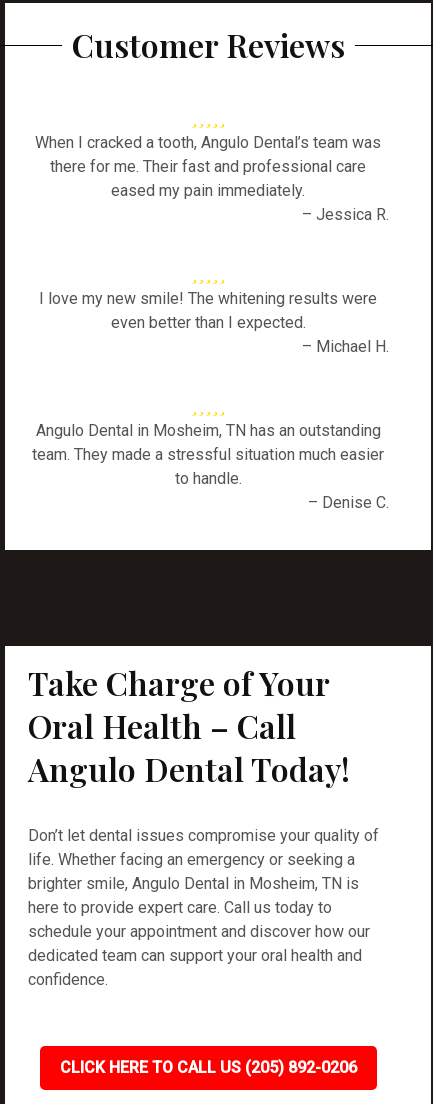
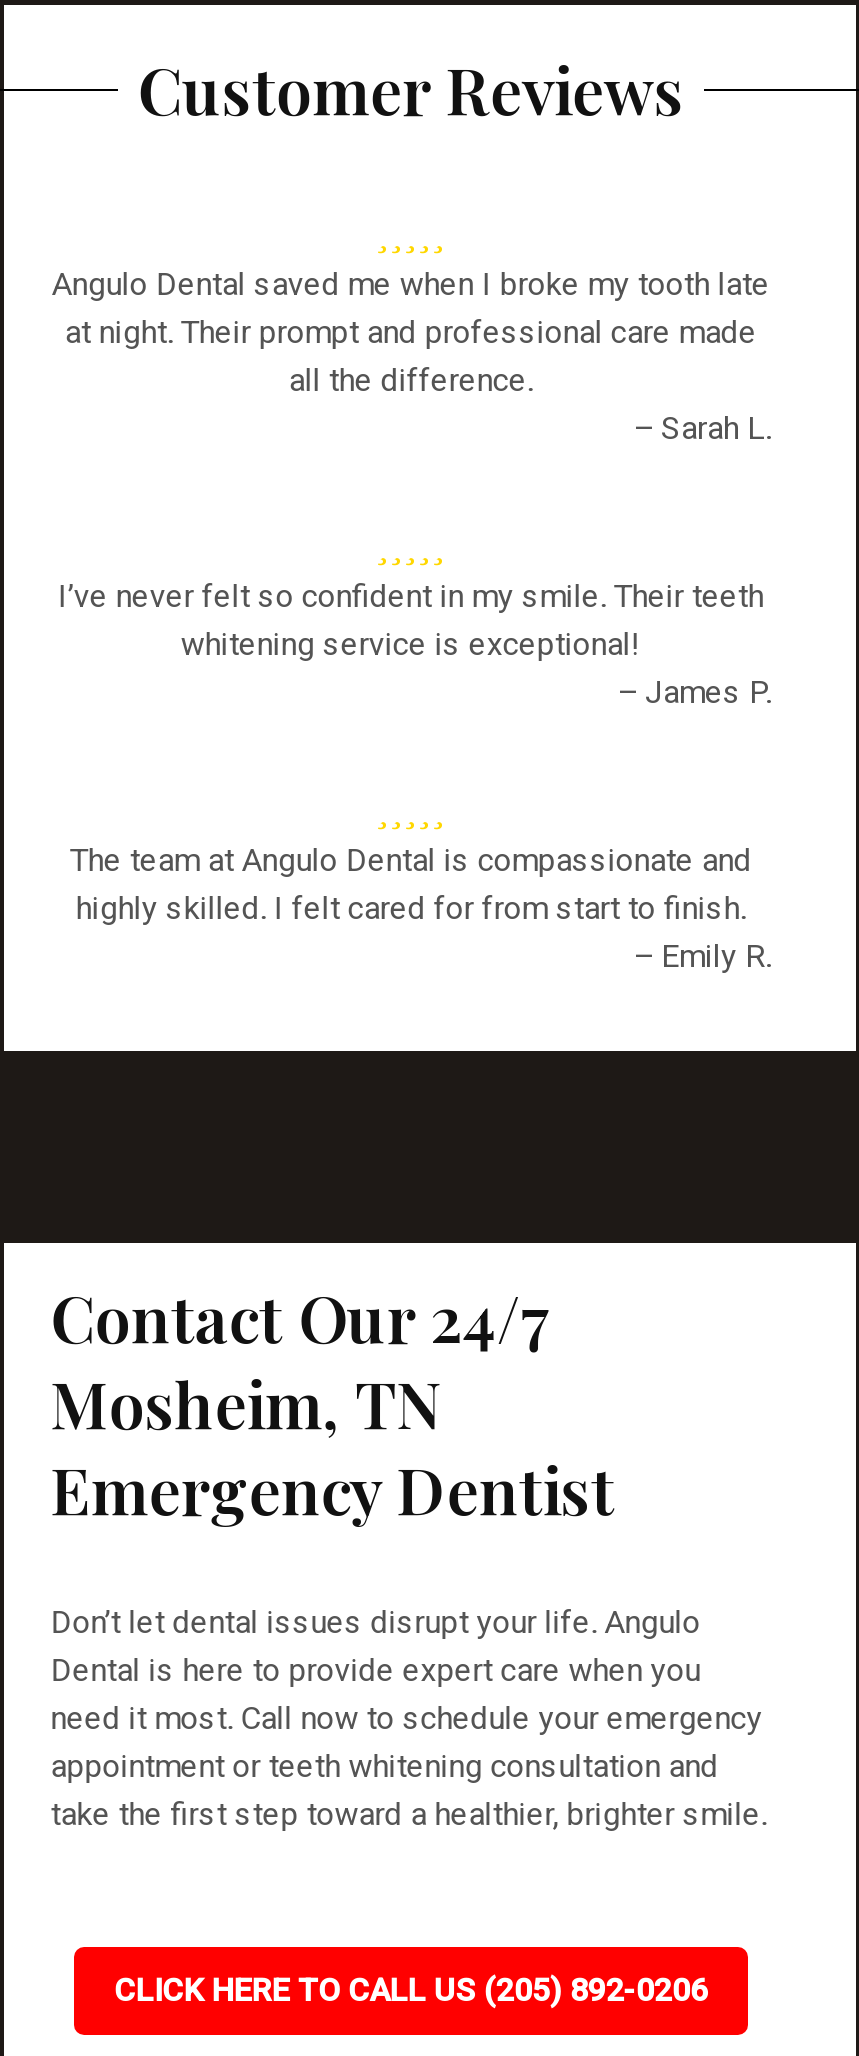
[35,133,388,224] When I cracked a tooth, Angulo Dental’s team was | there for me. Their fast and professional care | eased my pain immediately. | – Jessica R. -> [52,265,771,447] Angulo Dental saved me when I broke my tooth late | at night. Their prompt and professional care made | all the difference. | – Sarah L.
[39,289,388,356] I love my new smile! The whitening results were | even better than I expected. | – Michael H. -> [58,577,771,711] I’ve never felt so confident in my smile. Their teeth | whitening service is exceptional! | – James P.
[32,421,388,512] Angulo Dental in Mosheim, TN has an outstanding | team. They made a stressful situation much easier | to handle. | – Denise C. -> [70,841,771,975] The team at Angulo Dental is compassionate and | highly skilled. I felt cared for from start to finish. | – Emily R.
[28,661,350,790] Take Charge of Your | Oral Health – Call | Angulo Dental Today! -> [50,1273,614,1531] Contact Our 24/7 | Mosheim, TN | Emergency Dentist
[28,826,379,989] Don’t let dental issues compromise your quality of | life. Whether facing an emergency or seeking a | brighter smile, Angulo Dental in Mosheim, TN is | here to provide expert care. Call us today to | schedule your appointment and discover how our | dedicated team can support your oral health and | confidence. -> [50,1603,766,1833] Don’t let dental issues disrupt your life. Angulo | Dental is here to provide expert care when you | need it most. Call now to schedule your emergency | appointment or teeth whitening consultation and | take the first step toward a healthier, brighter smile.

